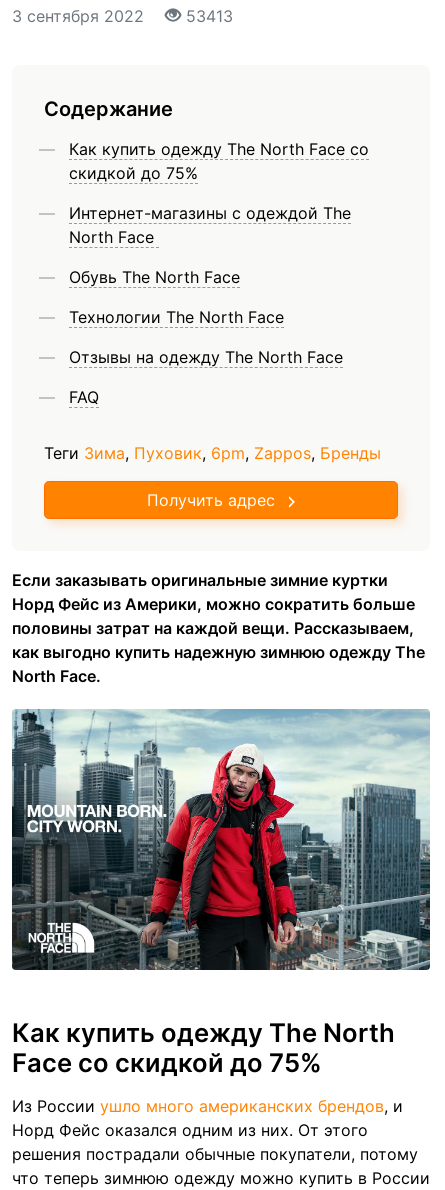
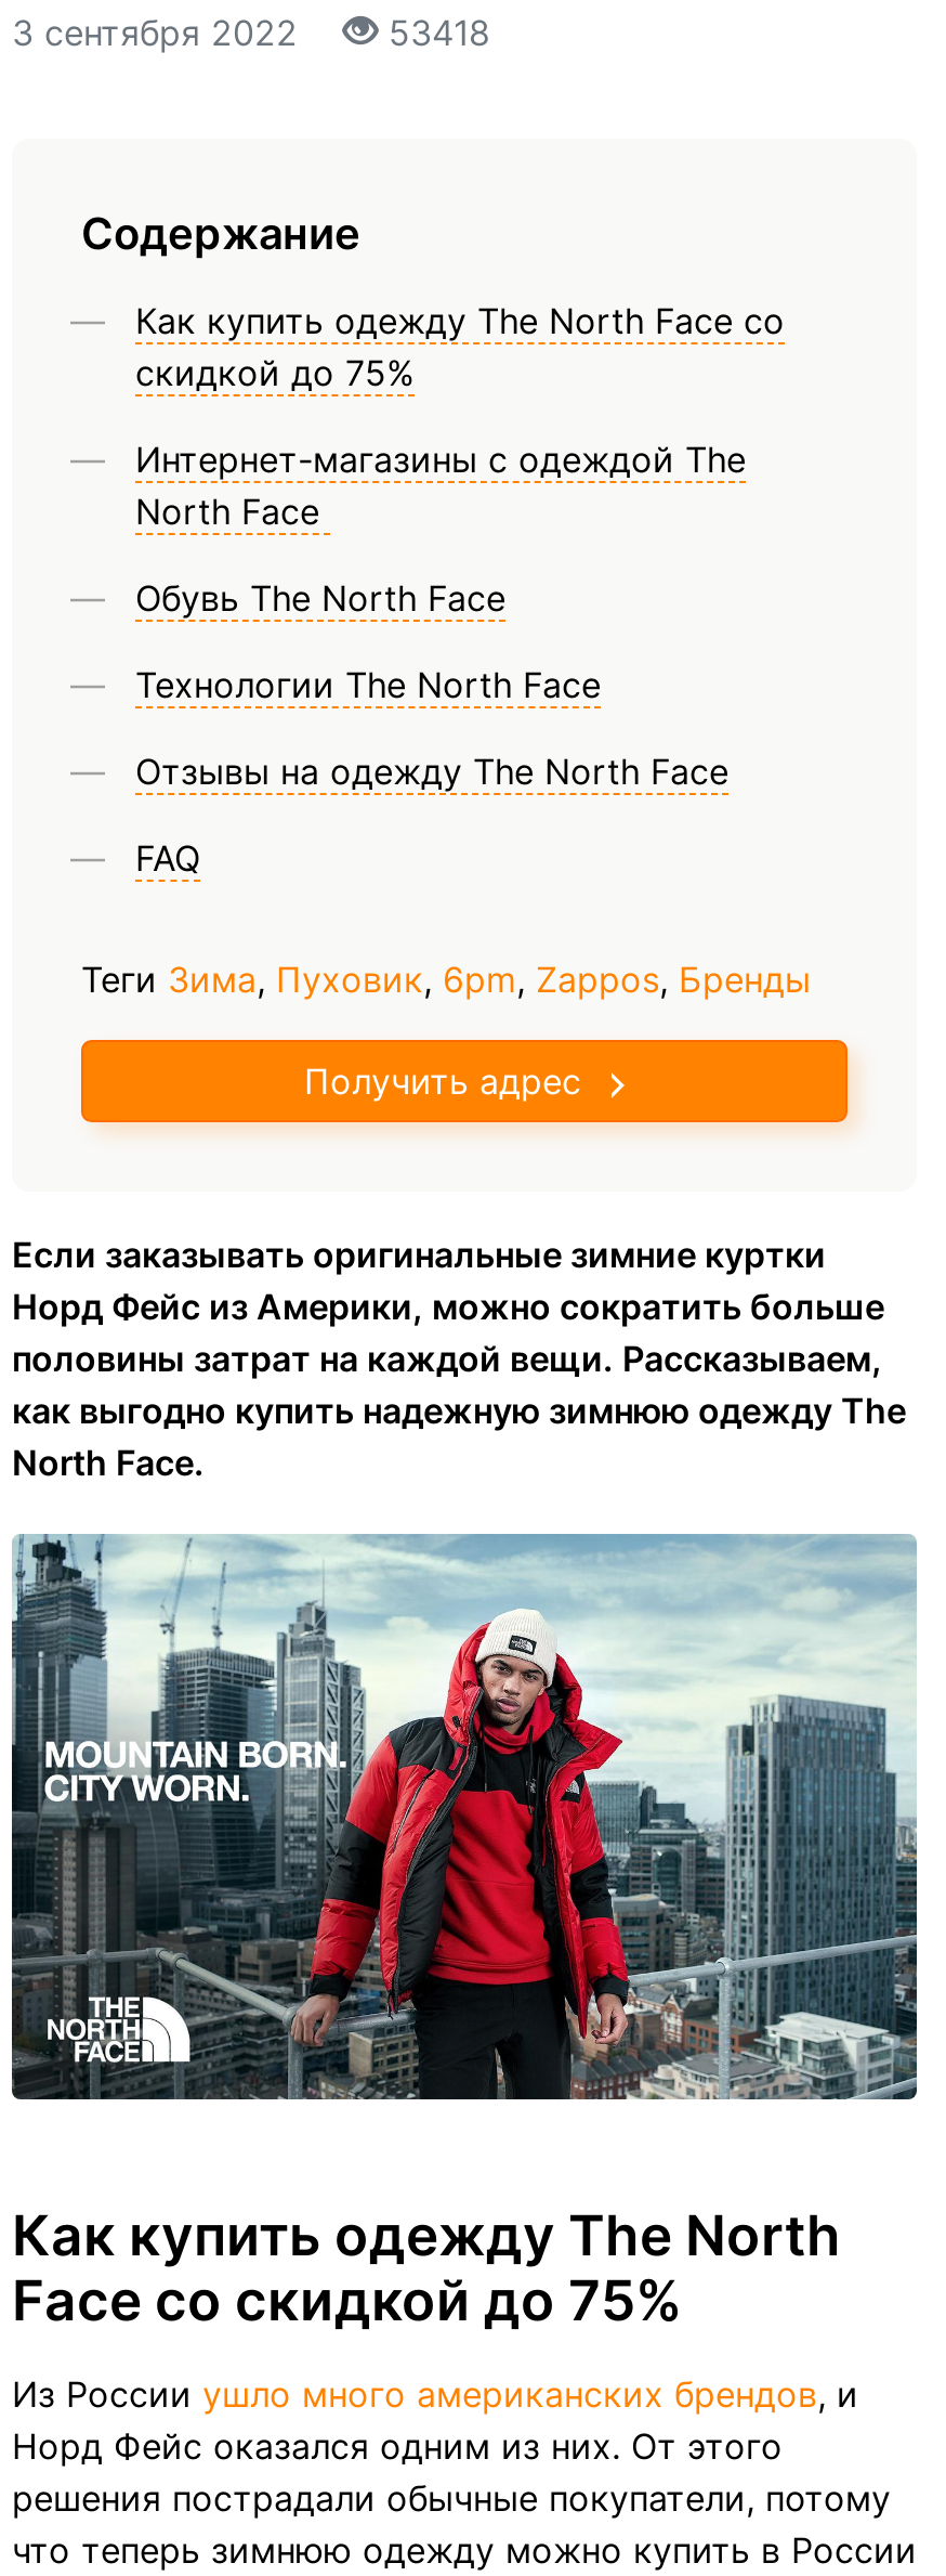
[181,6,233,26] 53413 -> [378,11,490,54] 53418

